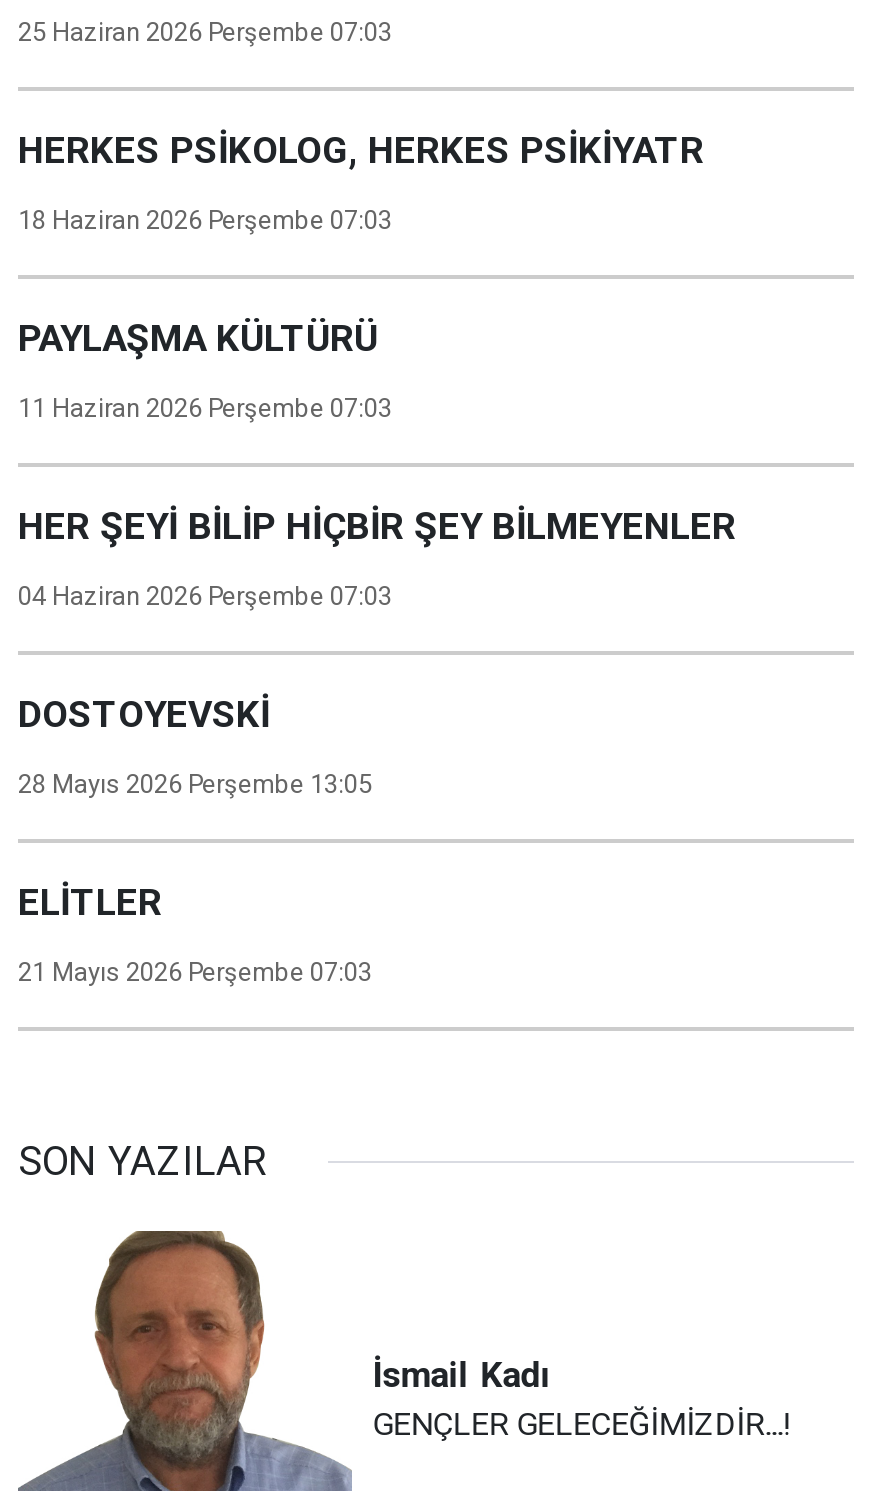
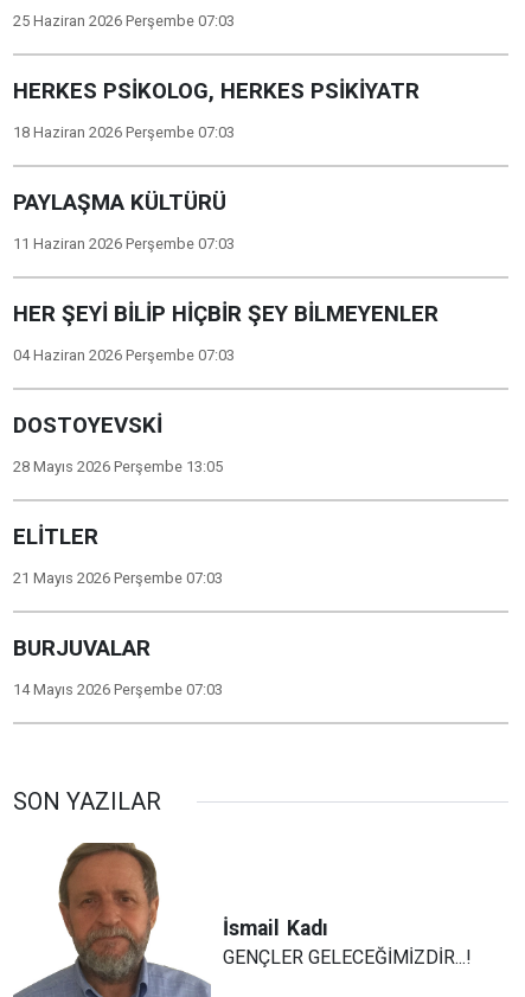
none -> [13,635,223,698] BURJUVALAR | 14 Mayıs 2026 Perşembe 07:03

